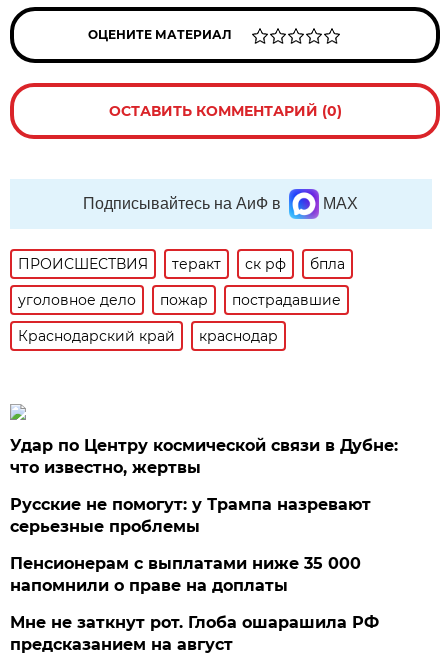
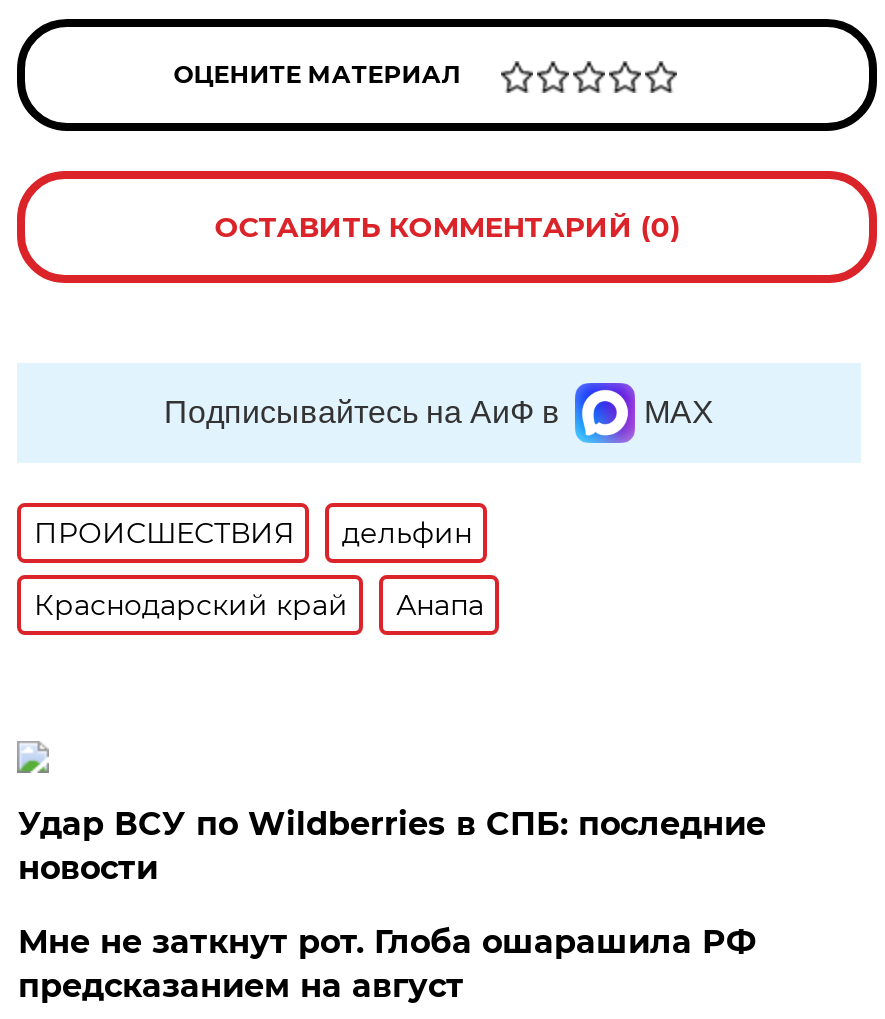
[18,255,345,309] теракт | ск рф | бпла | уголовное дело | пожар | пострадавшие -> [342,515,472,551] дельфин
[199,327,278,345] краснодар -> [396,587,484,623] Анапа
[10,436,398,595] Удар по Центру космической связи в Дубне: | что известно, жертвы | Русские не помогут: у Трампа назревают | серьезные проблемы | Пенсионерам с выплатами ниже 35 000 | напомнили о праве на доплаты -> [18,805,766,887] Удар ВСУ по Wildberries в СПБ: последние | новости

